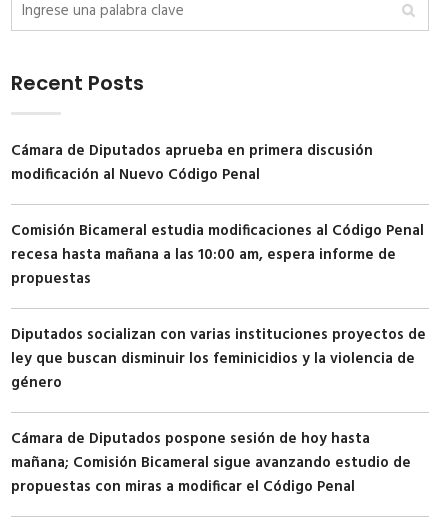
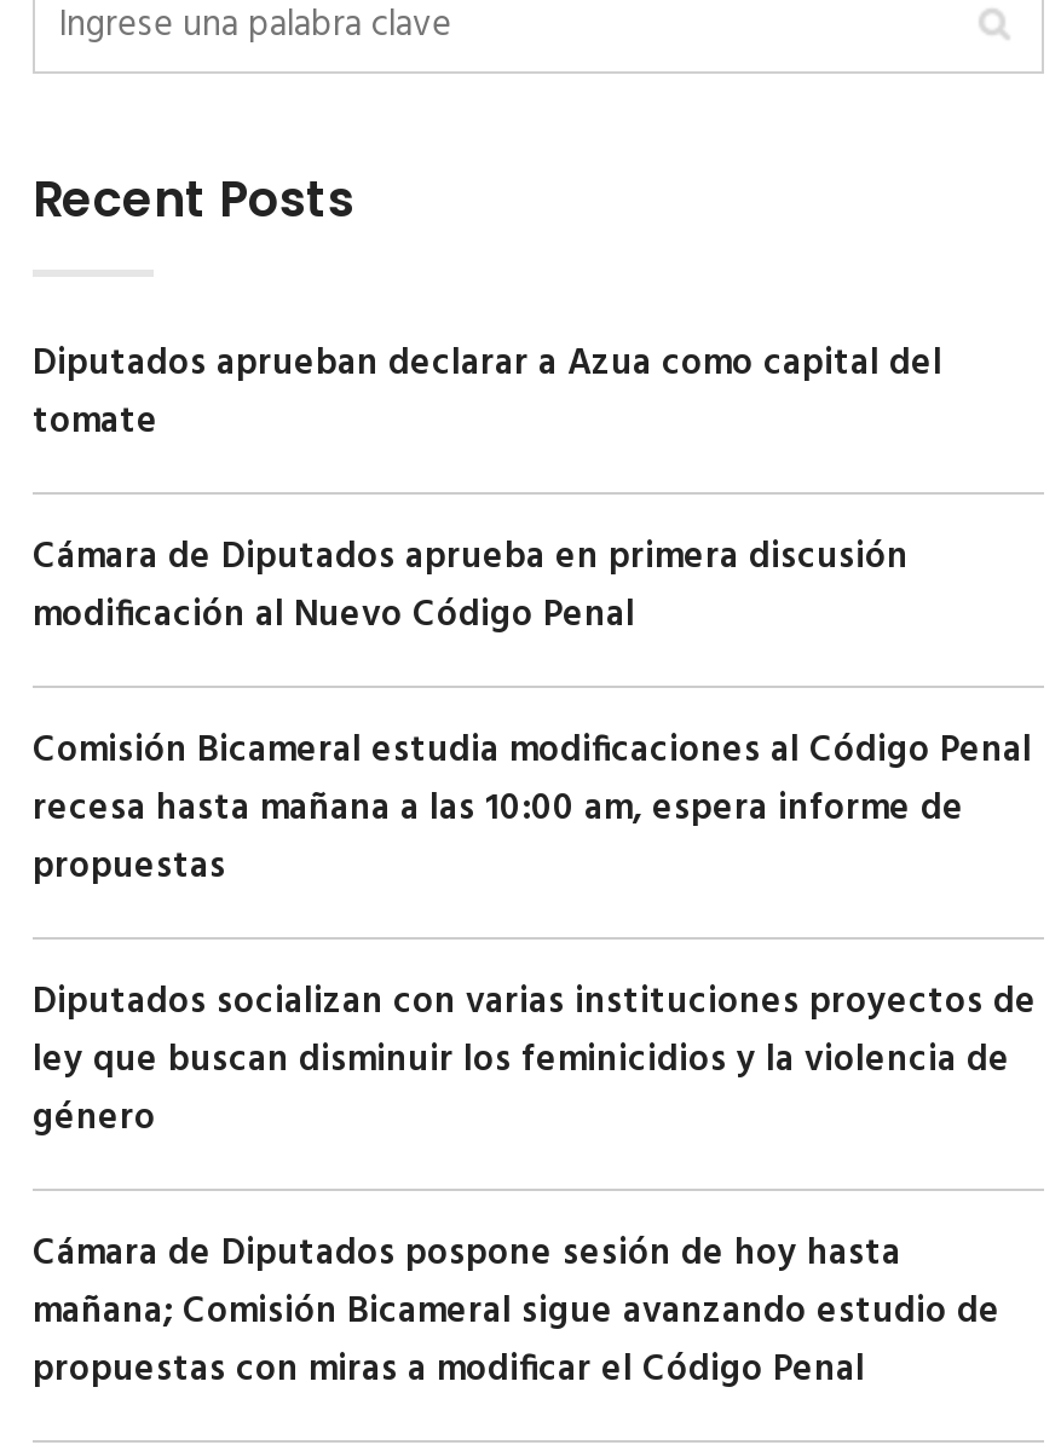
none -> [33,334,942,451] Diputados aprueban declarar a Azua como capital del | tomate

